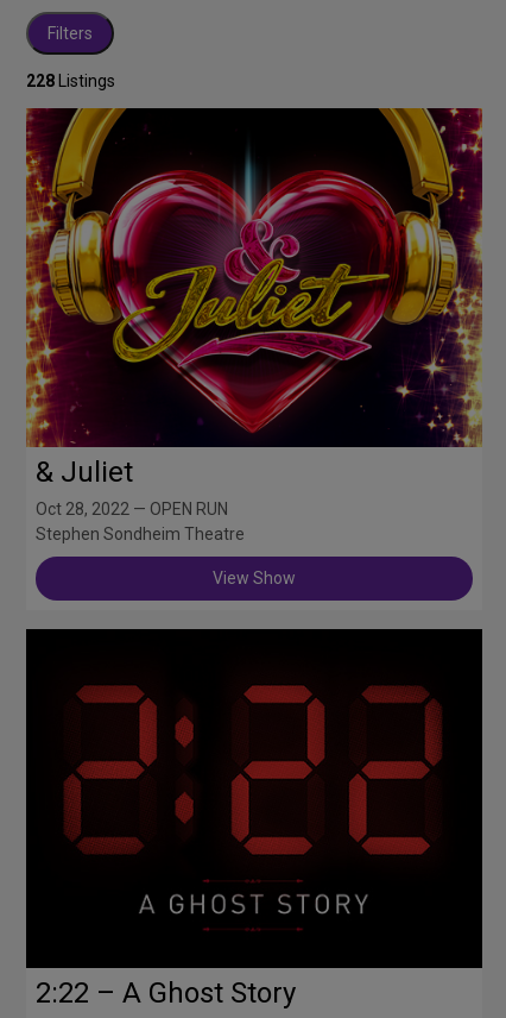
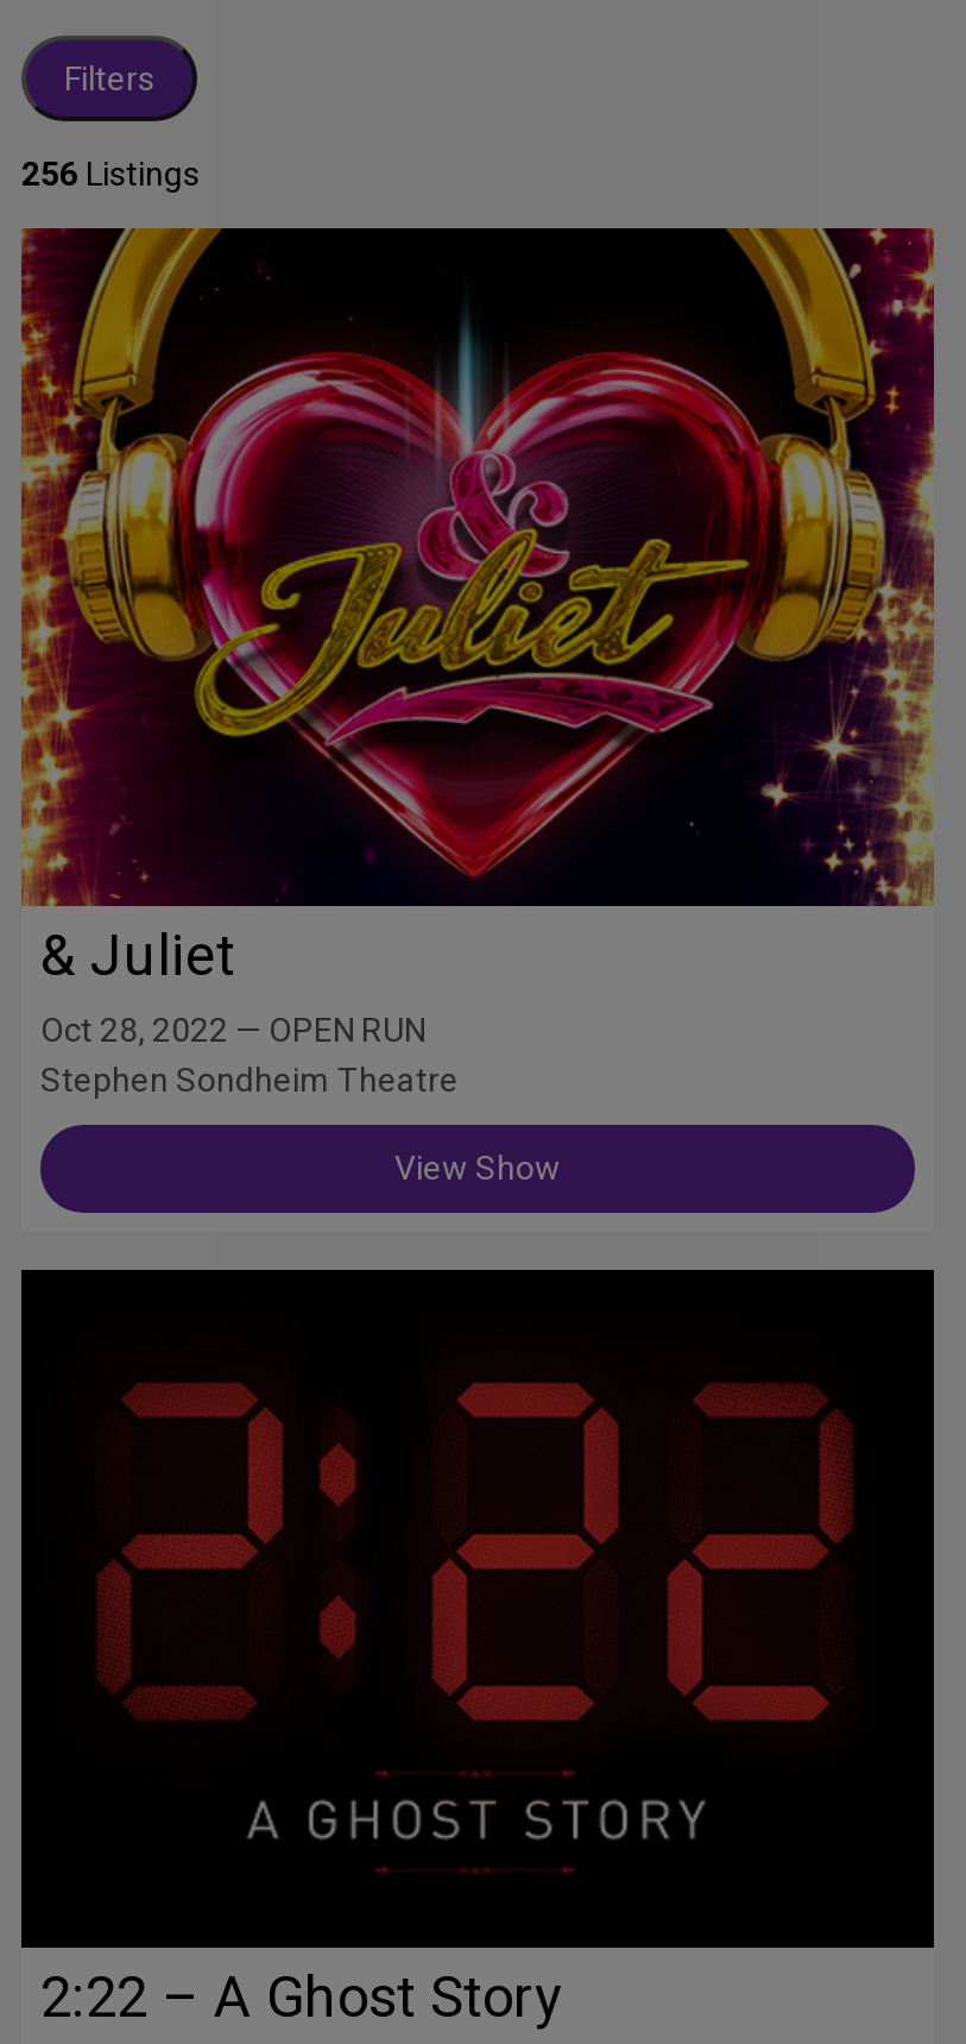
[26,71,115,90] 228 Listings -> [21,155,200,193] 256 Listings

